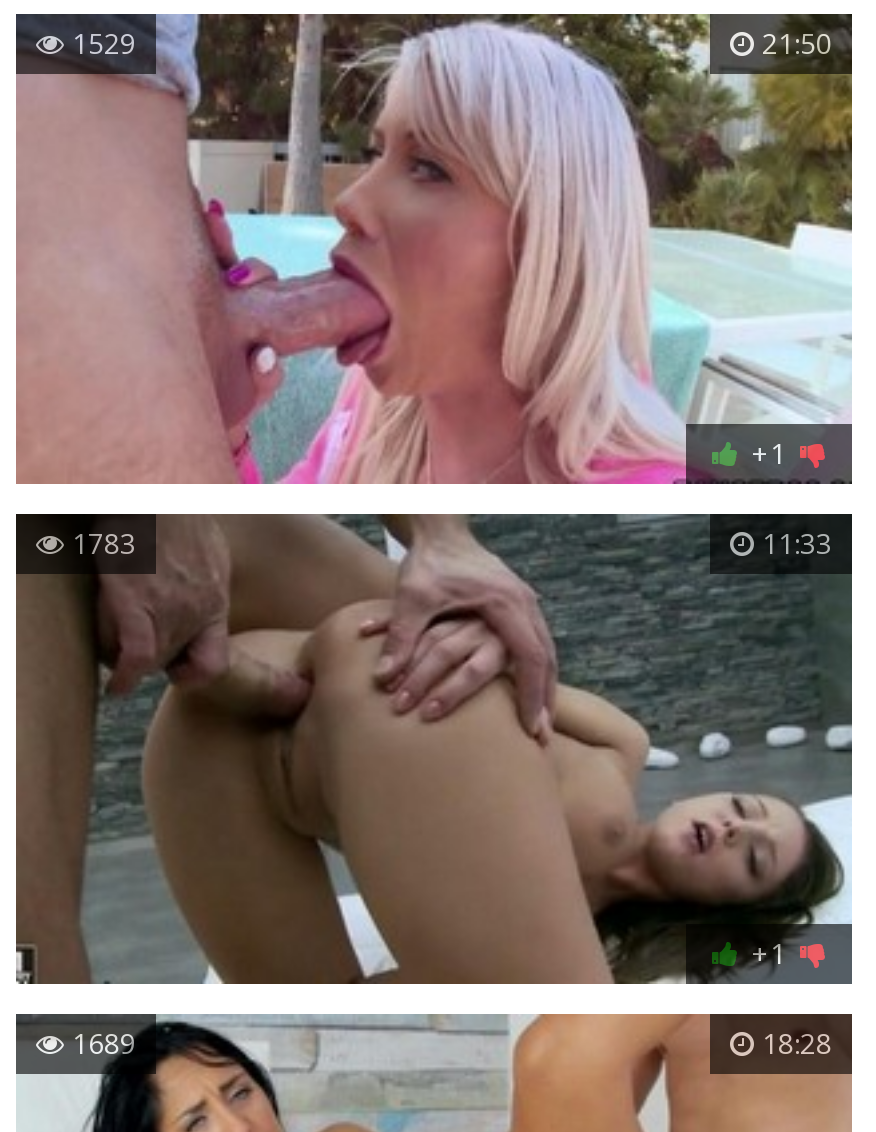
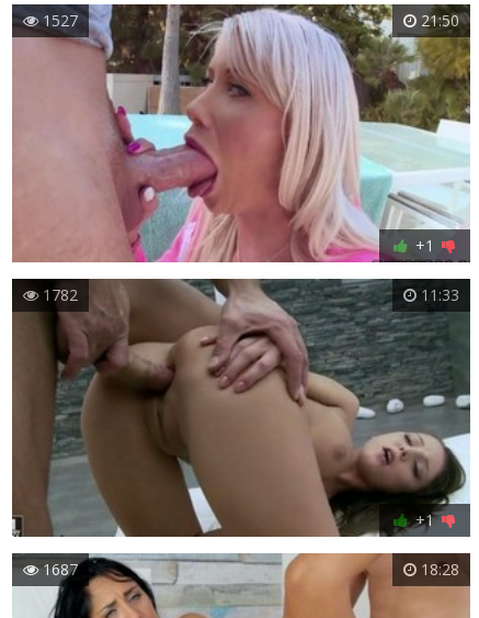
[64,25,136,63] 1529 -> [38,10,78,31] 1527
[64,525,136,563] 1783 -> [38,285,78,306] 1782
[64,1025,136,1063] 1689 -> [38,559,78,580] 1687

